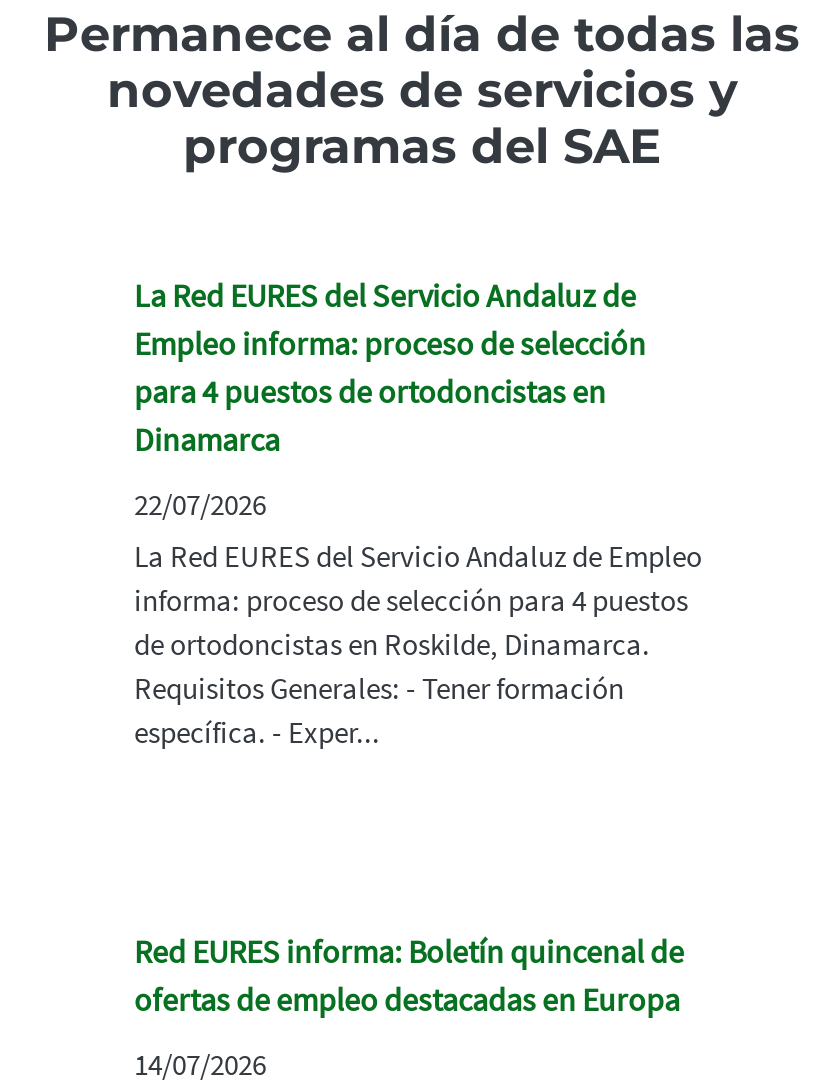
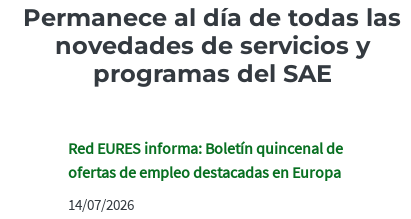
[134,275,702,751] La Red EURES del Servicio Andaluz de | Empleo informa: proceso de selección | para 4 puestos de ortodoncistas en | Dinamarca | 22/07/2026 | La Red EURES del Servicio Andaluz de Empleo | informa: proceso de selección para 4 puestos | de ortodoncistas en Roskilde, Dinamarca. | Requisitos Generales: - Tener formación | específica. - Exper... -> none

